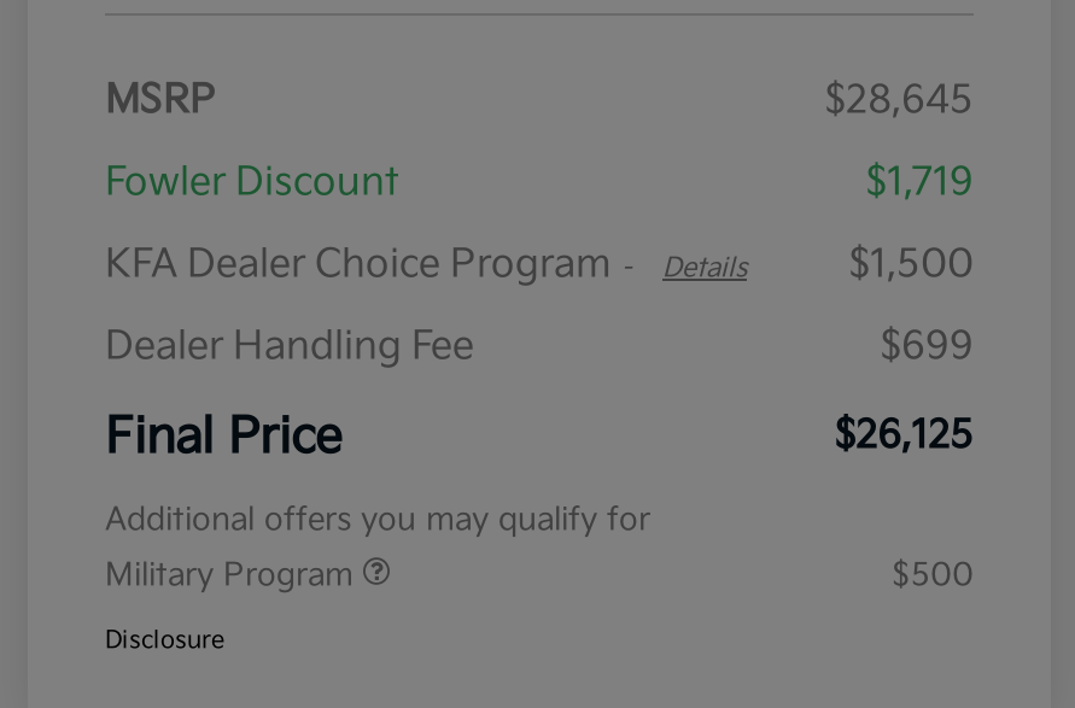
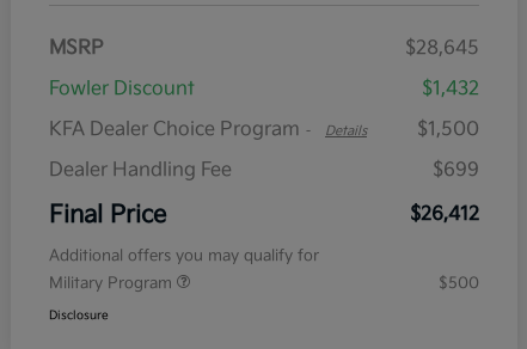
[865,160,974,206] $1,719 -> [422,77,479,100] $1,432
[834,413,974,459] $26,125 -> [410,203,479,226] $26,412

